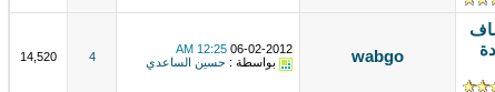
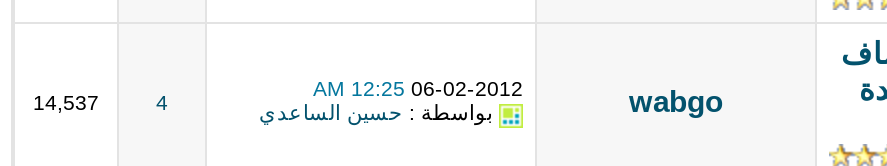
[20,50,57,64] 14,520 -> [33,91,99,115] 14,537

